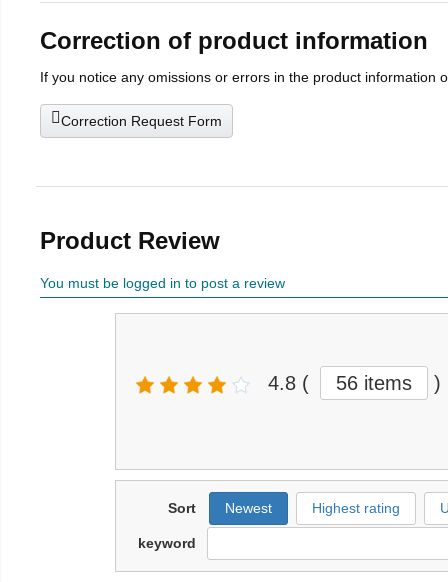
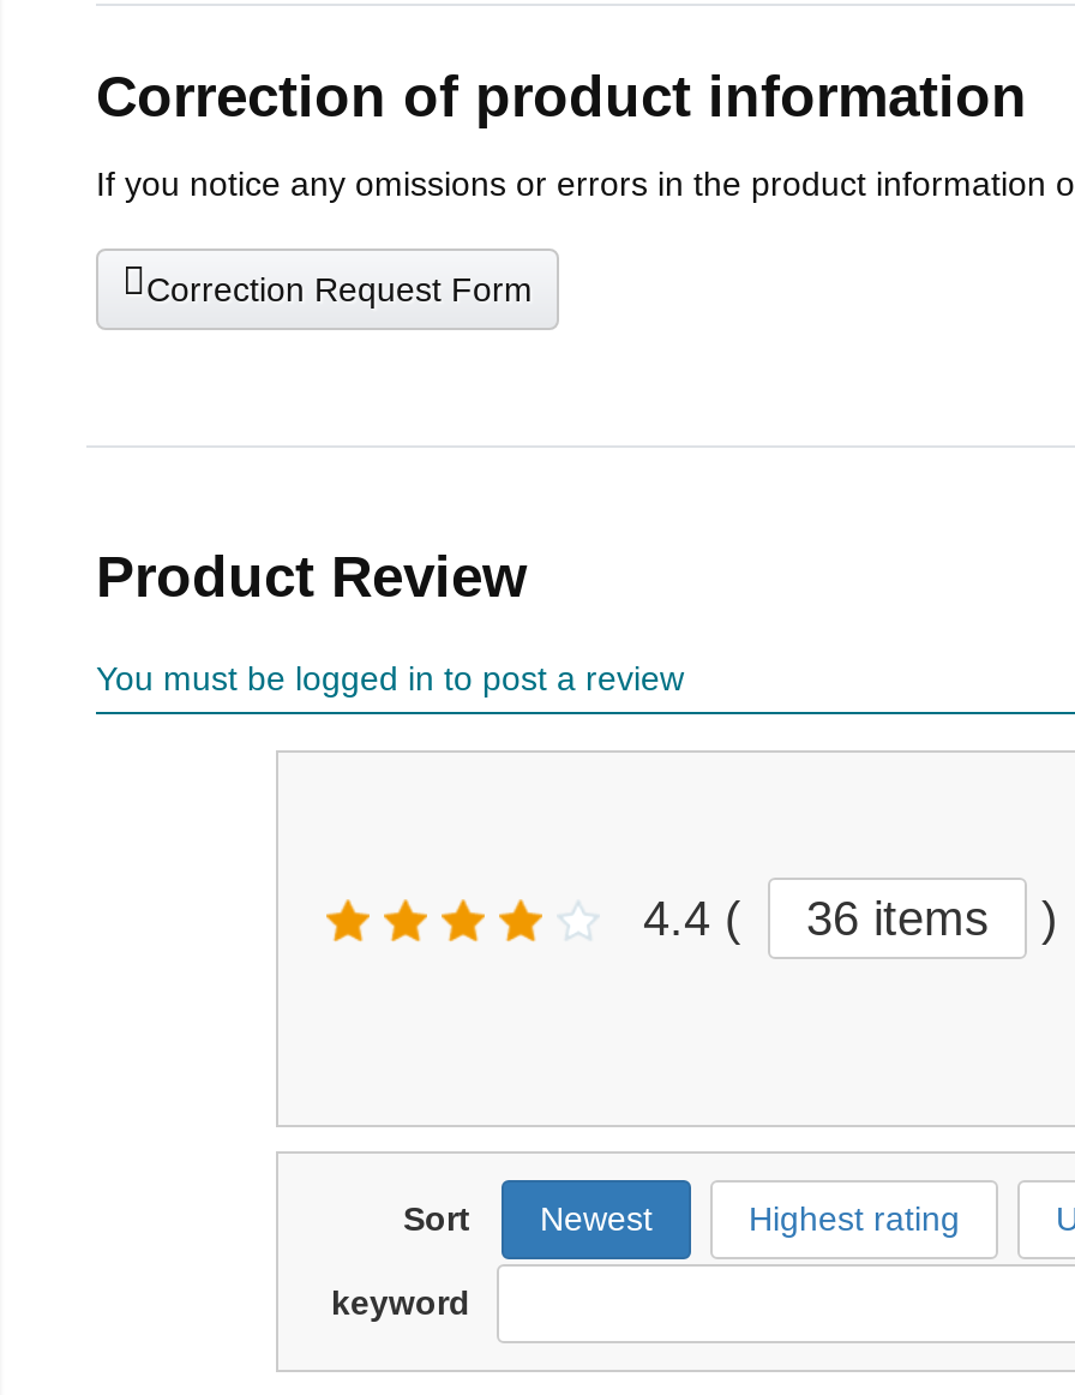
[262,372,315,394] 4.8 ( -> [629,892,756,945] 4.4 (
[336,372,412,394] 56 items -> [806,892,989,945] 36 items

